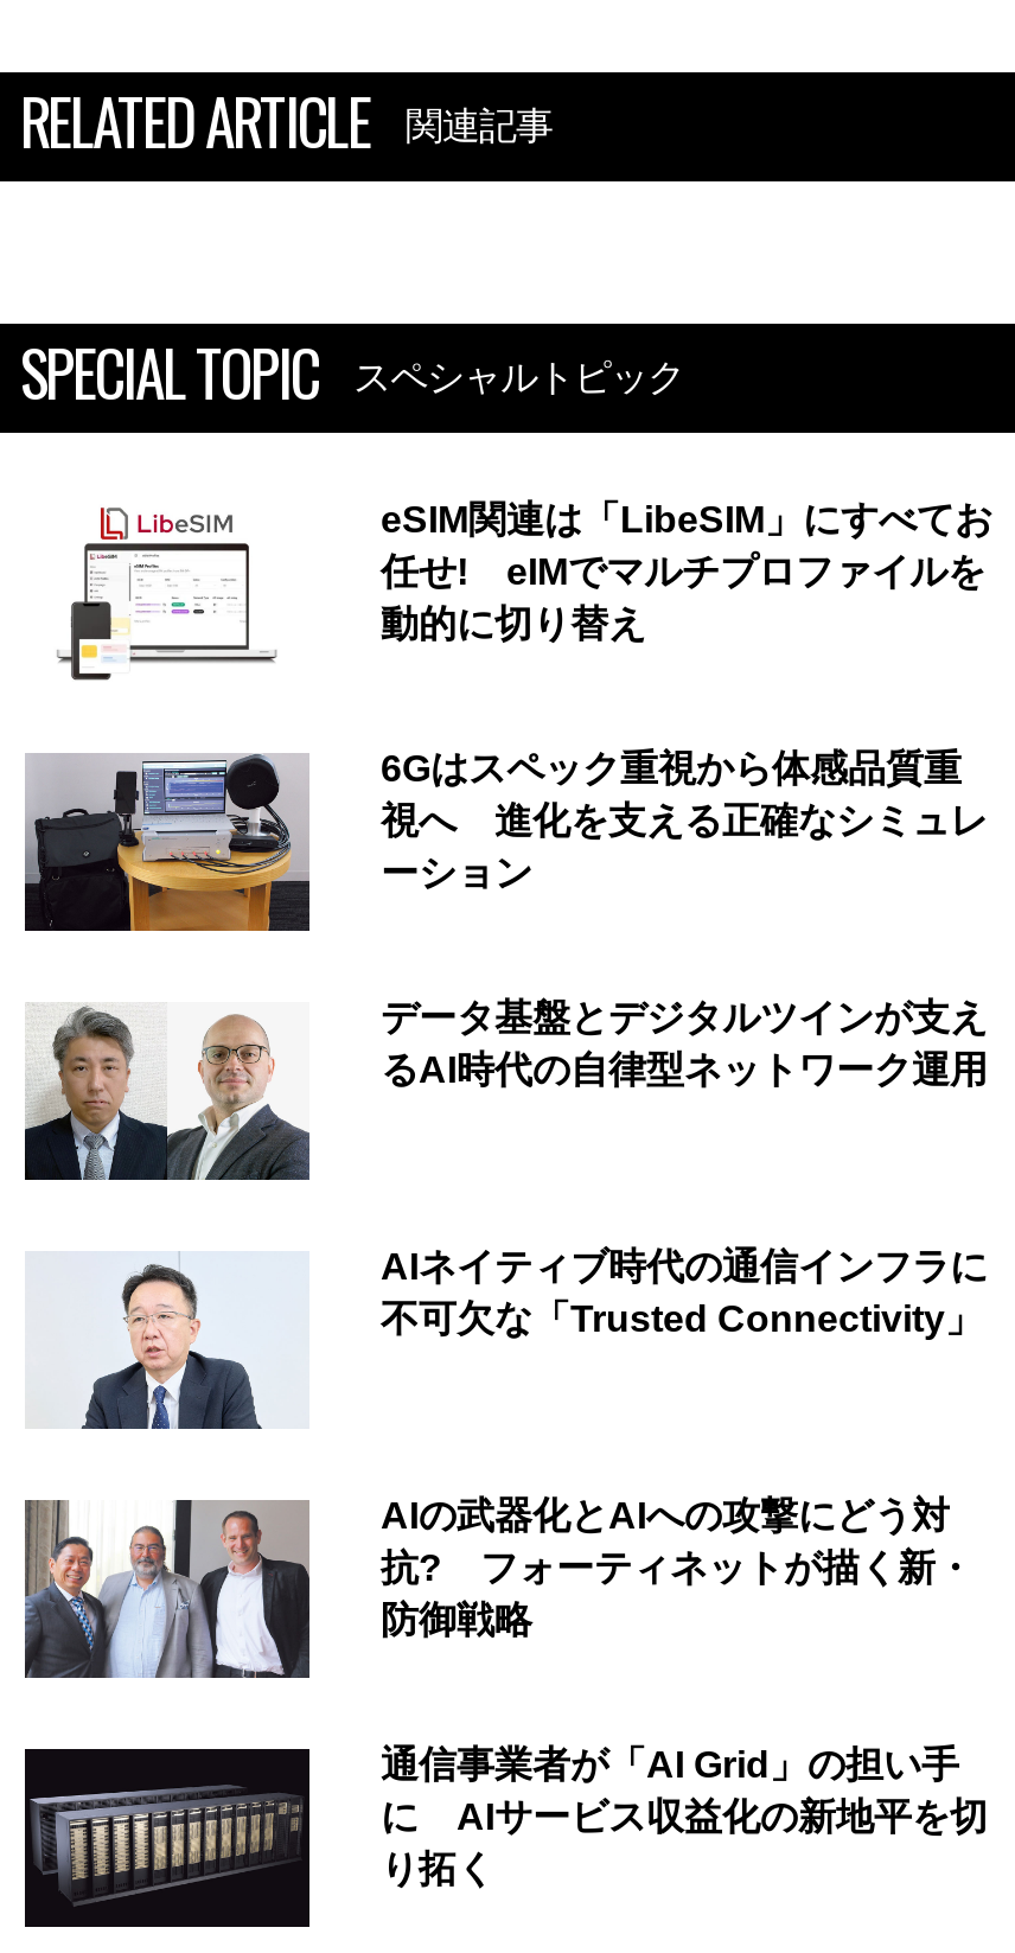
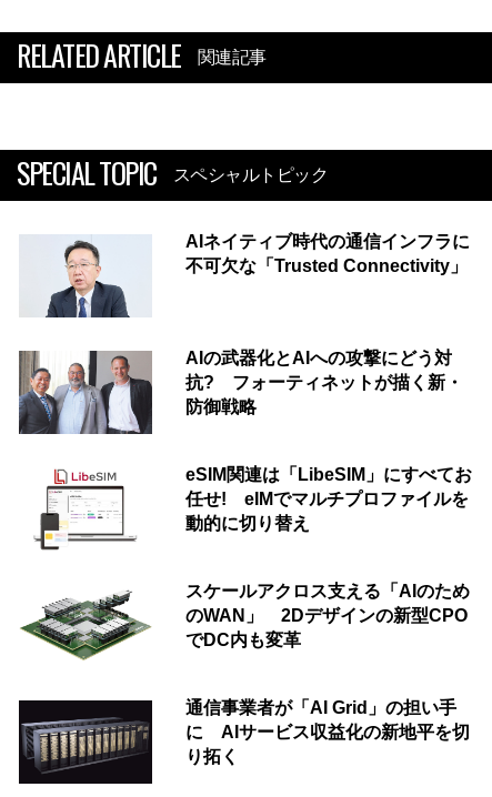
moved [381,499,992,644] -> [185,465,472,533]: eSIM関連は「LibeSIM」にすべてお | 任せ! eIMでマルチプロファイルを | 動的に切り替え
[27,748,988,933] [image] | 6Gはスペック重視から体感品質重 | 視へ 進化を支える正確なシミュレ | ーション -> none
[23,997,988,1182] [image] | データ基盤とデジタルツインが支え | るAI時代の自律型ネットワーク運用 -> none
moved [23,1247,988,1683] -> [18,232,470,436]: [image] | AIネイティブ時代の通信インフラに | 不可欠な「Trusted Connectivity」 | AIの武器化とAIへの攻撃にどう対 | 抗? フォーティネットが描く新・ | 防御戦略
none -> [20,582,470,660] [image] | スケールアクロス支える「AIのため | のWAN」 2Dデザインの新型CPO | でDC内も変革

